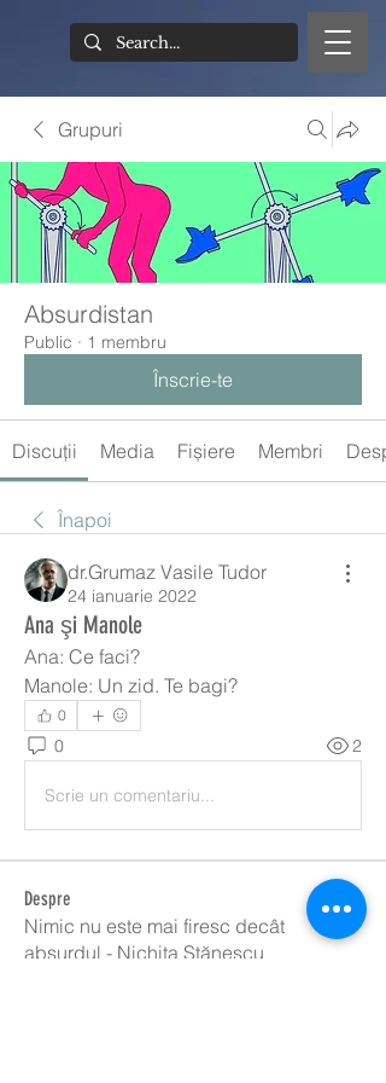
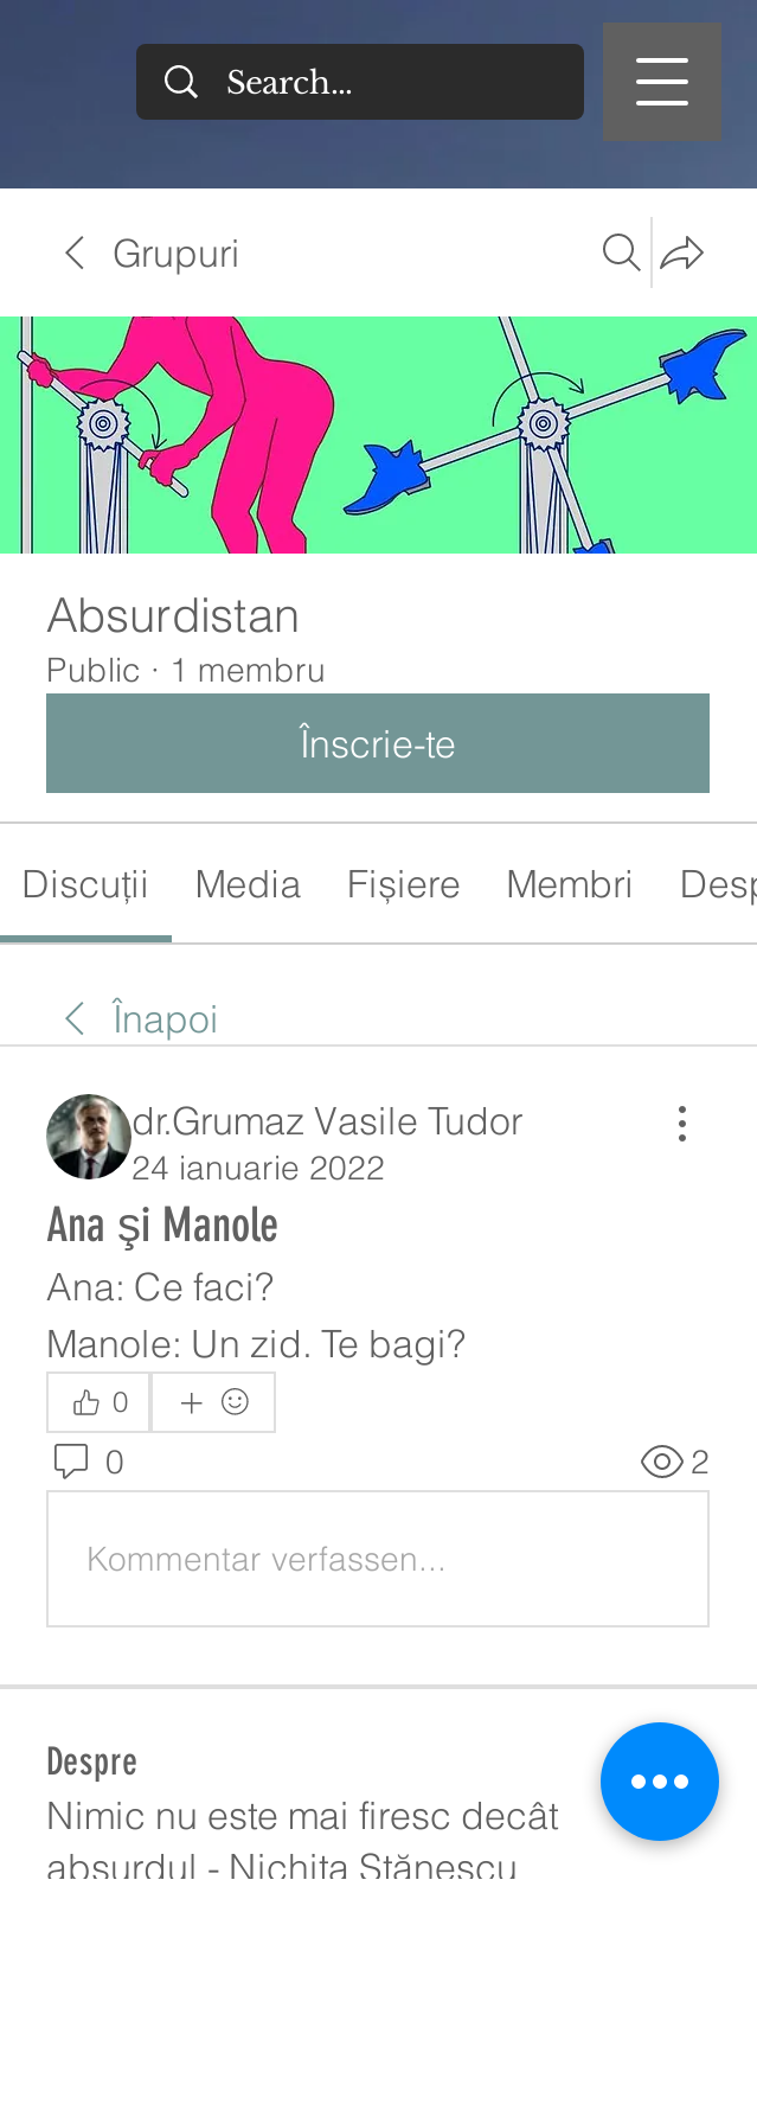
[45,784,215,806] Scrie un comentariu... -> [86,1536,447,1579] Kommentar verfassen...

